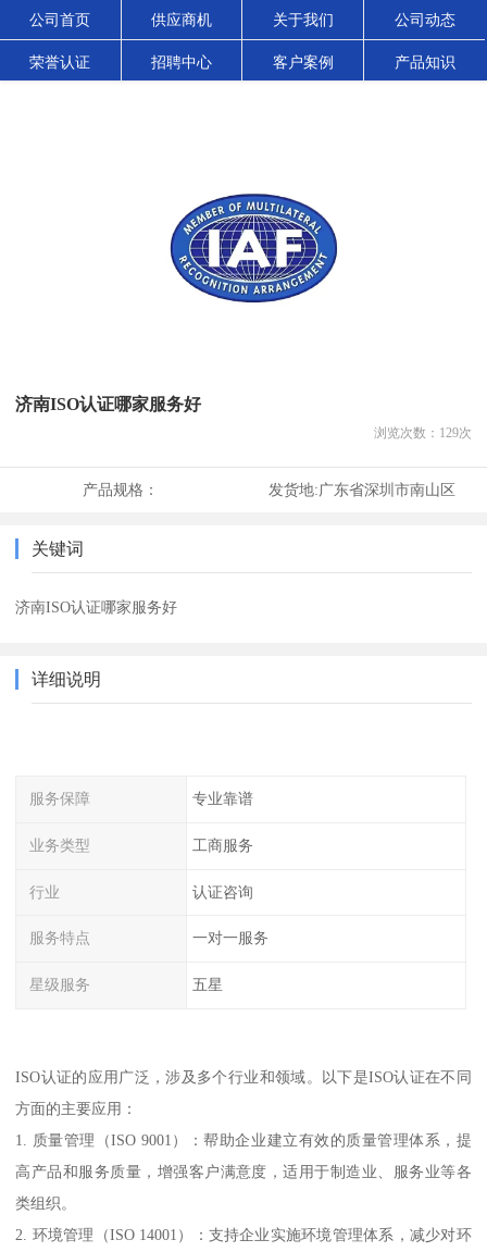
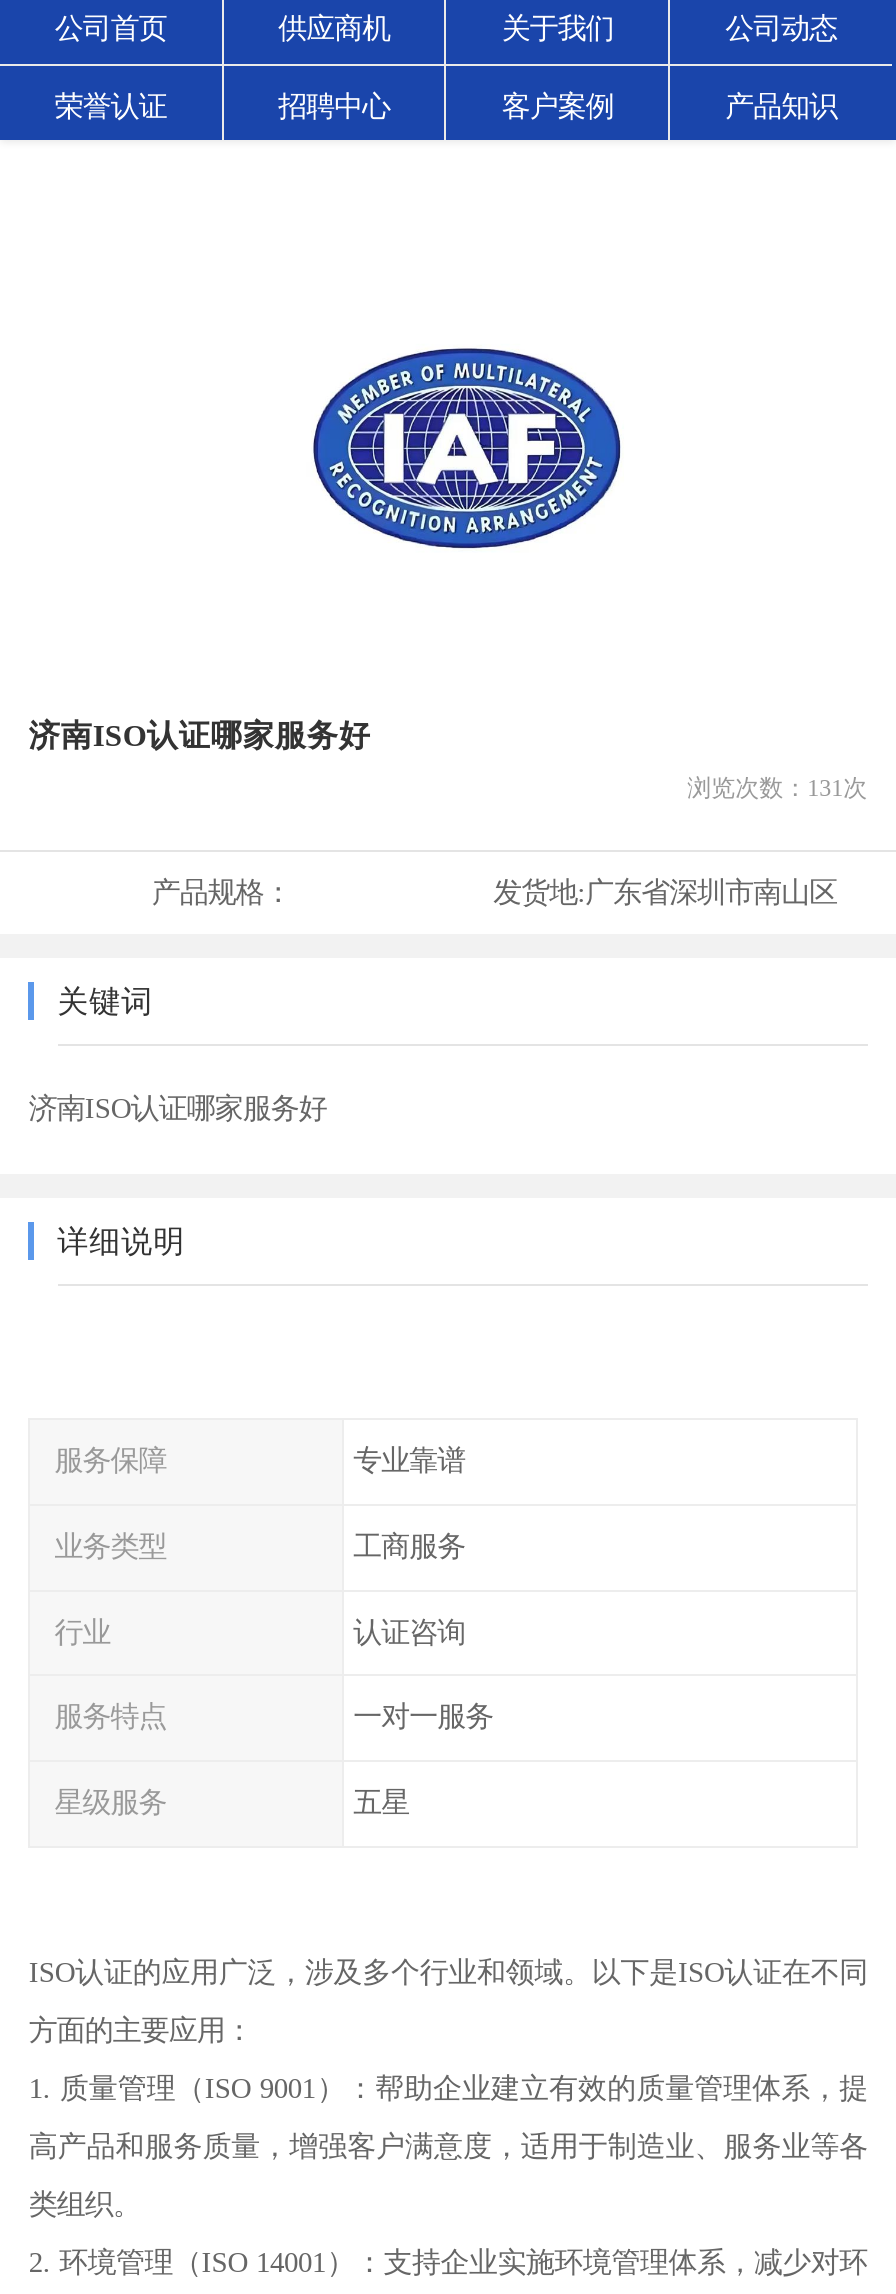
[374,425,471,441] 浏览次数：129次 -> [687,774,867,802] 浏览次数：131次

